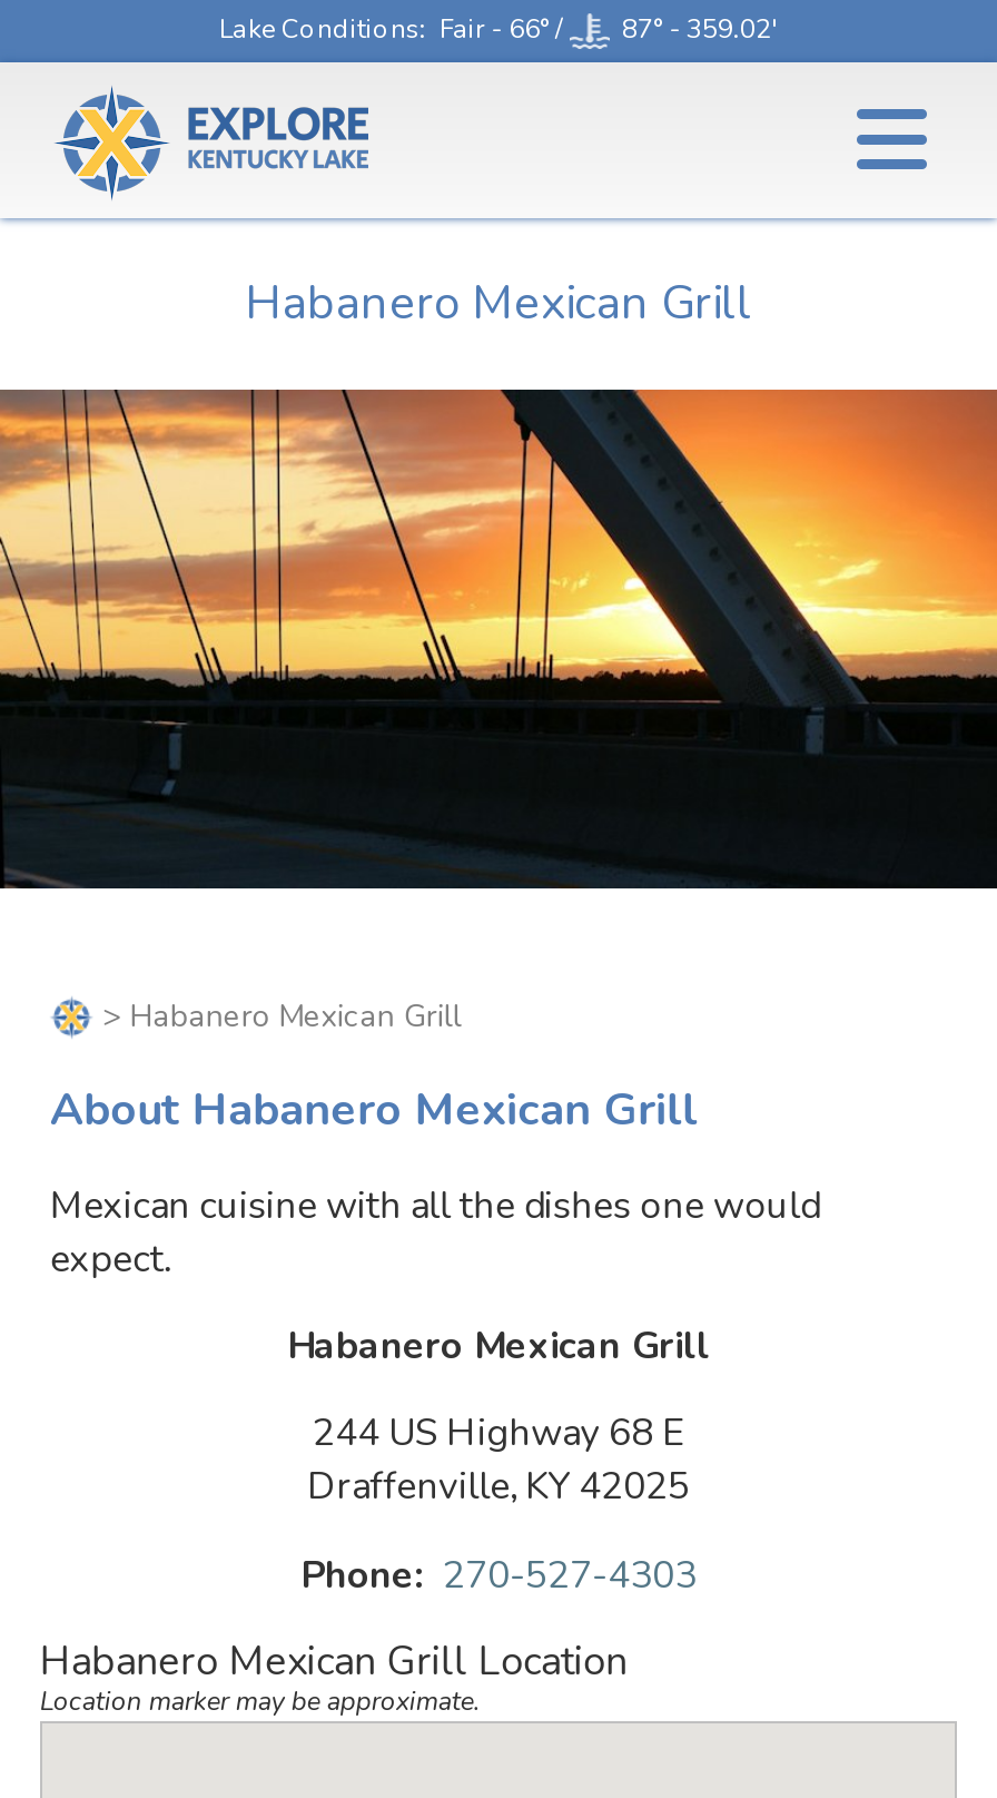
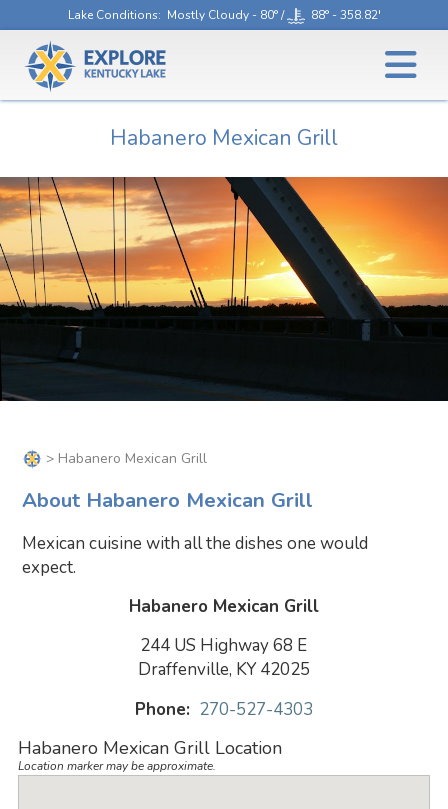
[219,11,778,47] Lake Conditions: Fair - 66° / | 87° - 359.02' -> [67,7,380,23] Lake Conditions: Mostly Cloudy - 80° / | 88° - 358.82'

